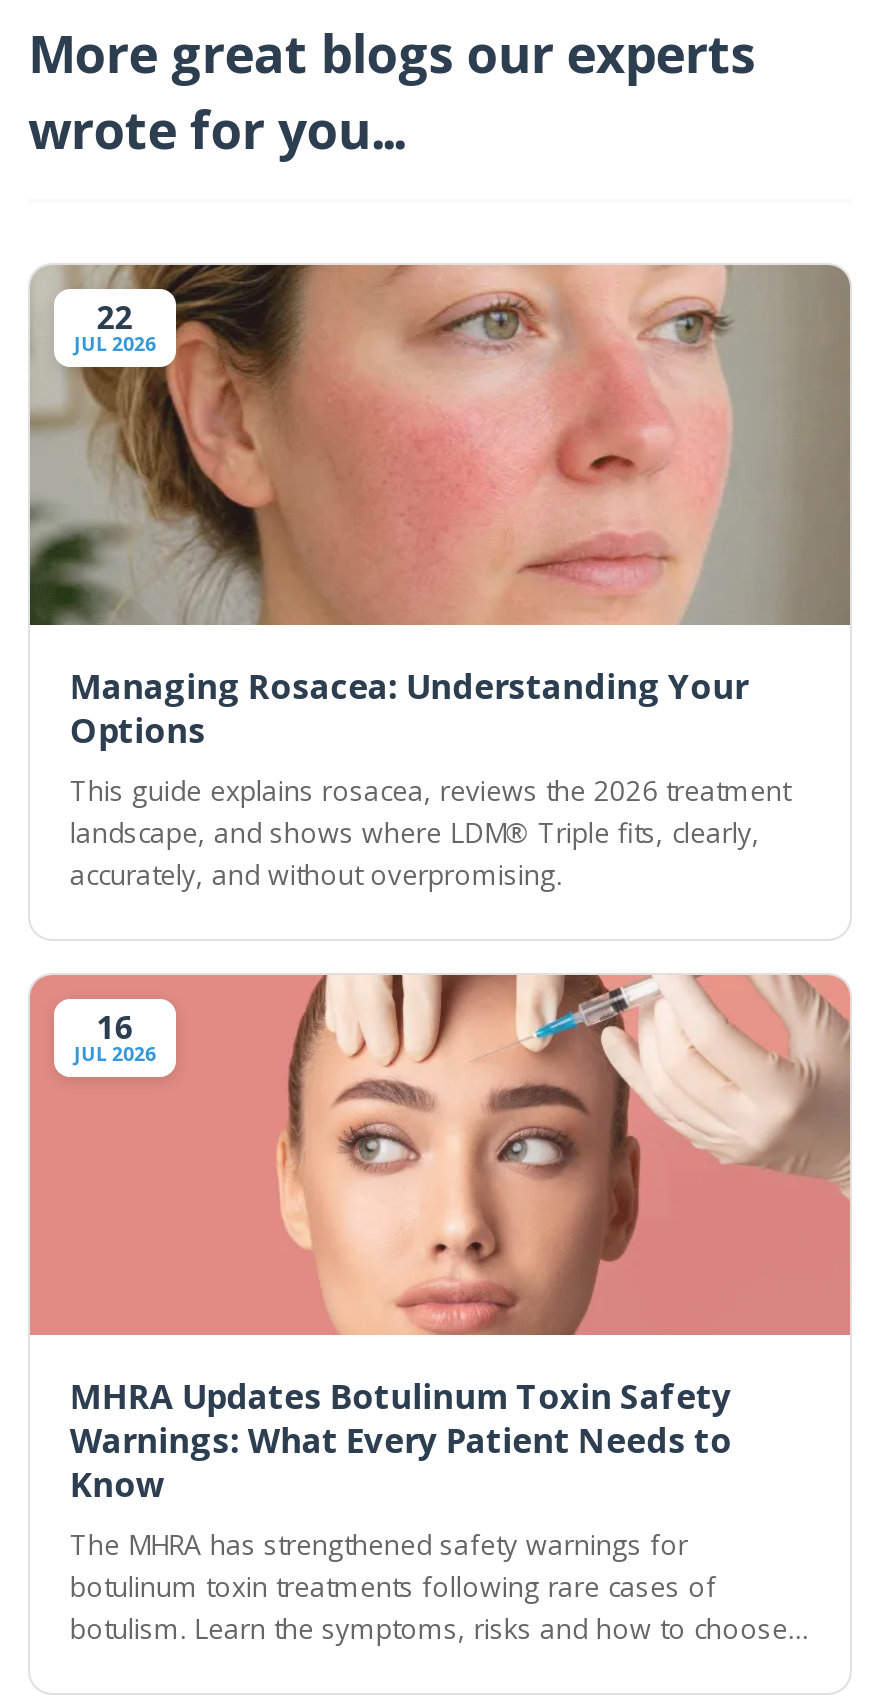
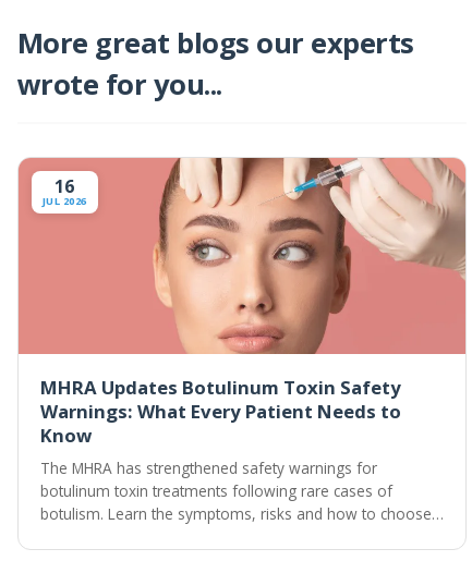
[28,263,852,627] [image] | 22 | JUL 2026 -> none
[70,663,790,893] Managing Rosacea: Understanding Your | Options | This guide explains rosacea, reviews the 2026 treatment | landscape, and shows where LDM® Triple fits, clearly, | accurately, and without overpromising. -> none

